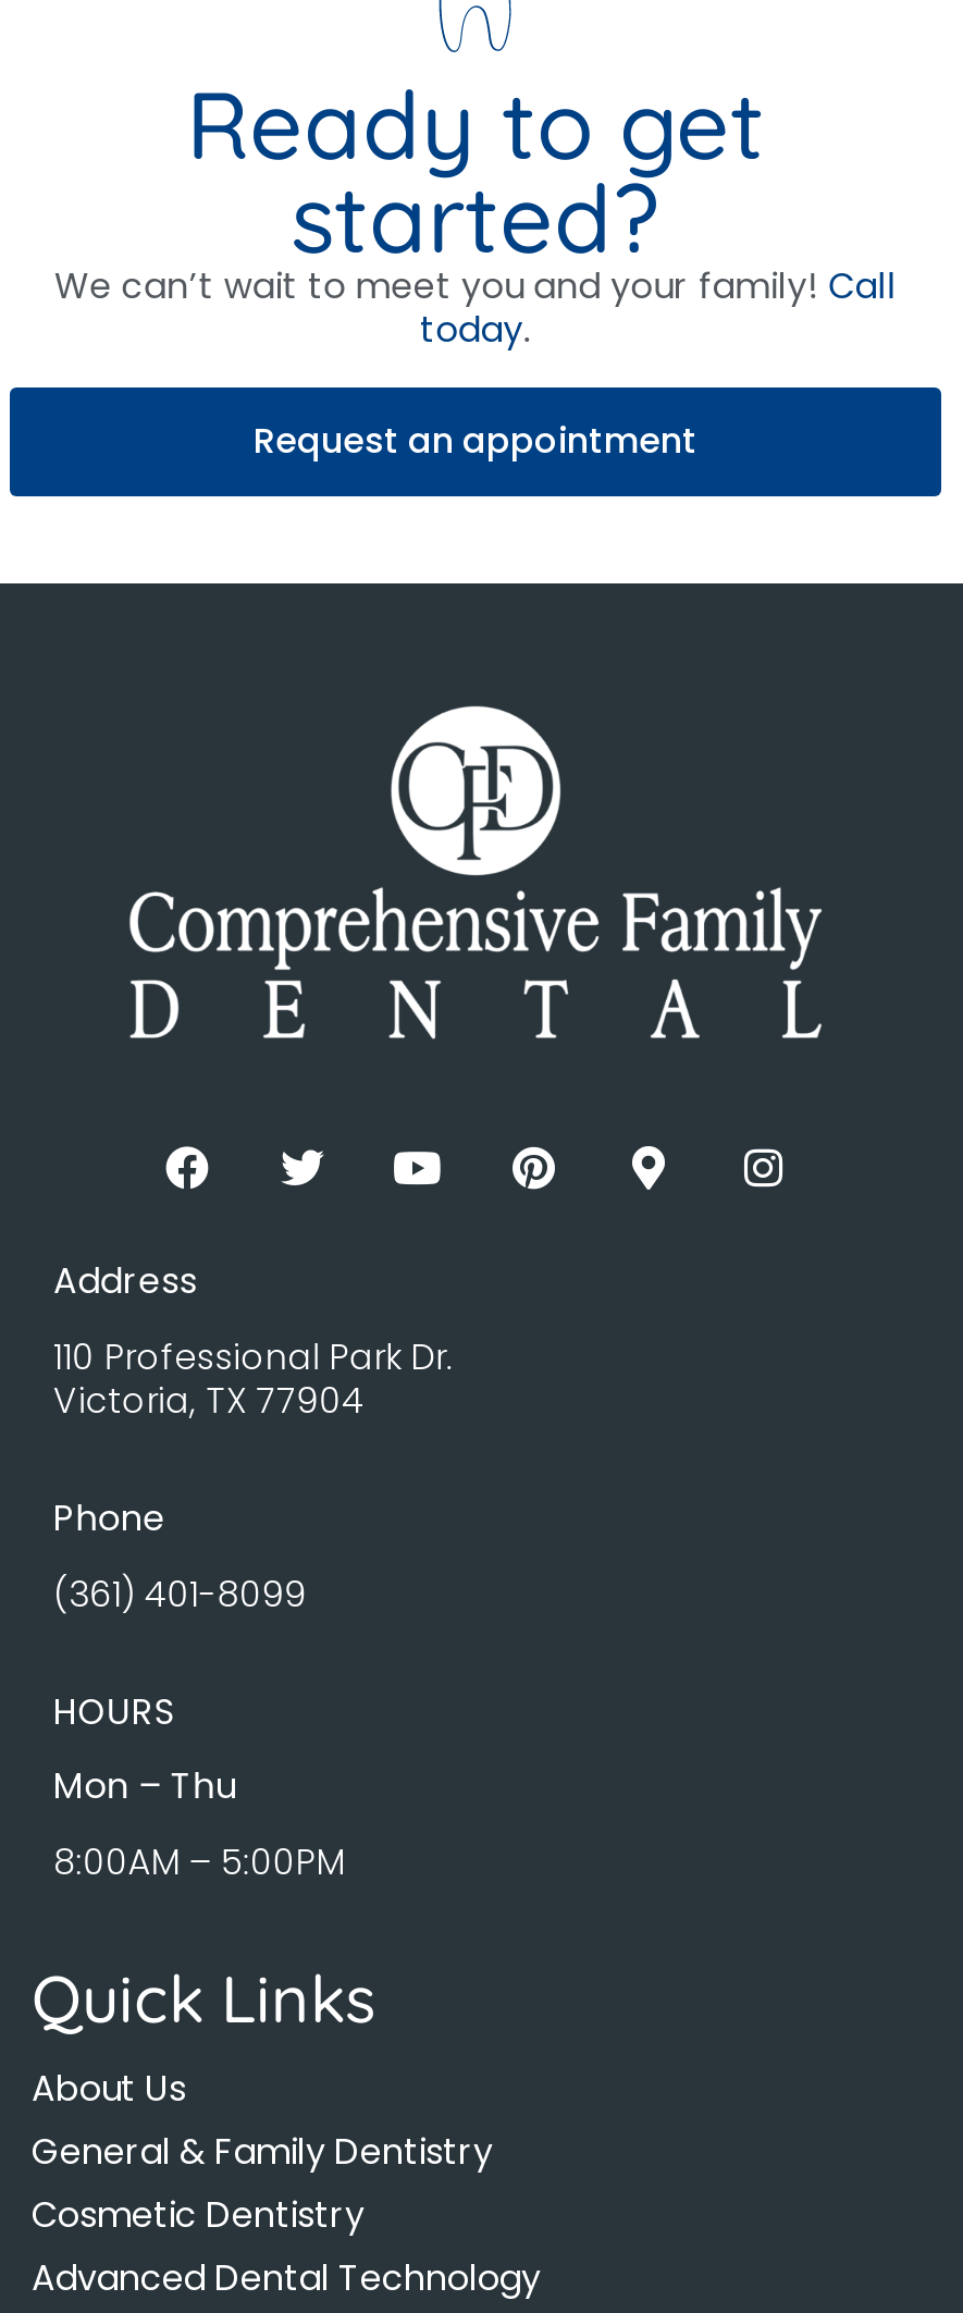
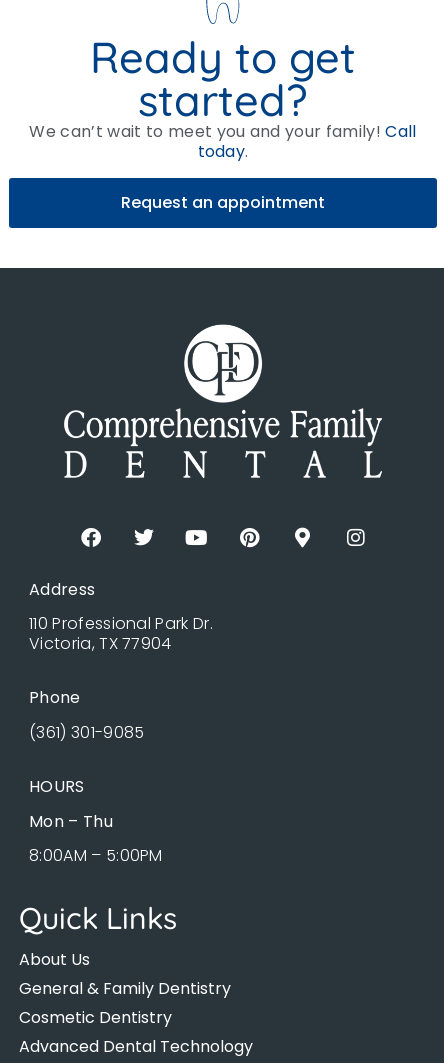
[53,1568,307,1619] (361) 401-8099 -> [29,721,144,744] (361) 301-9085

